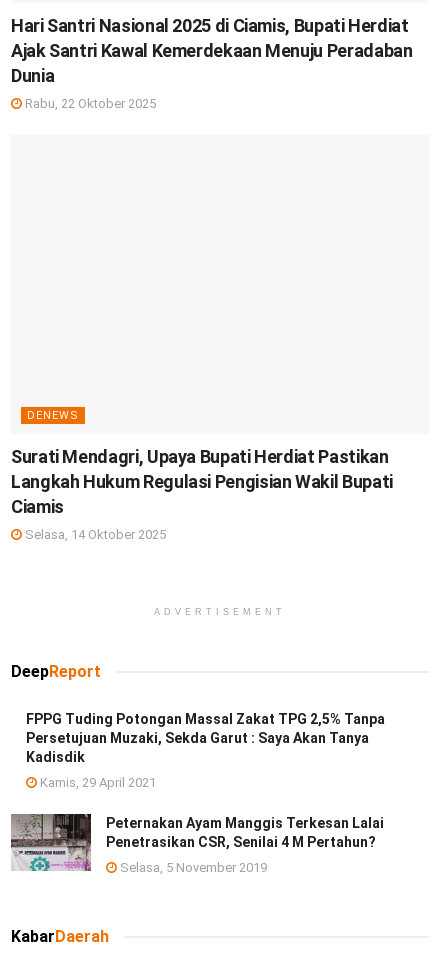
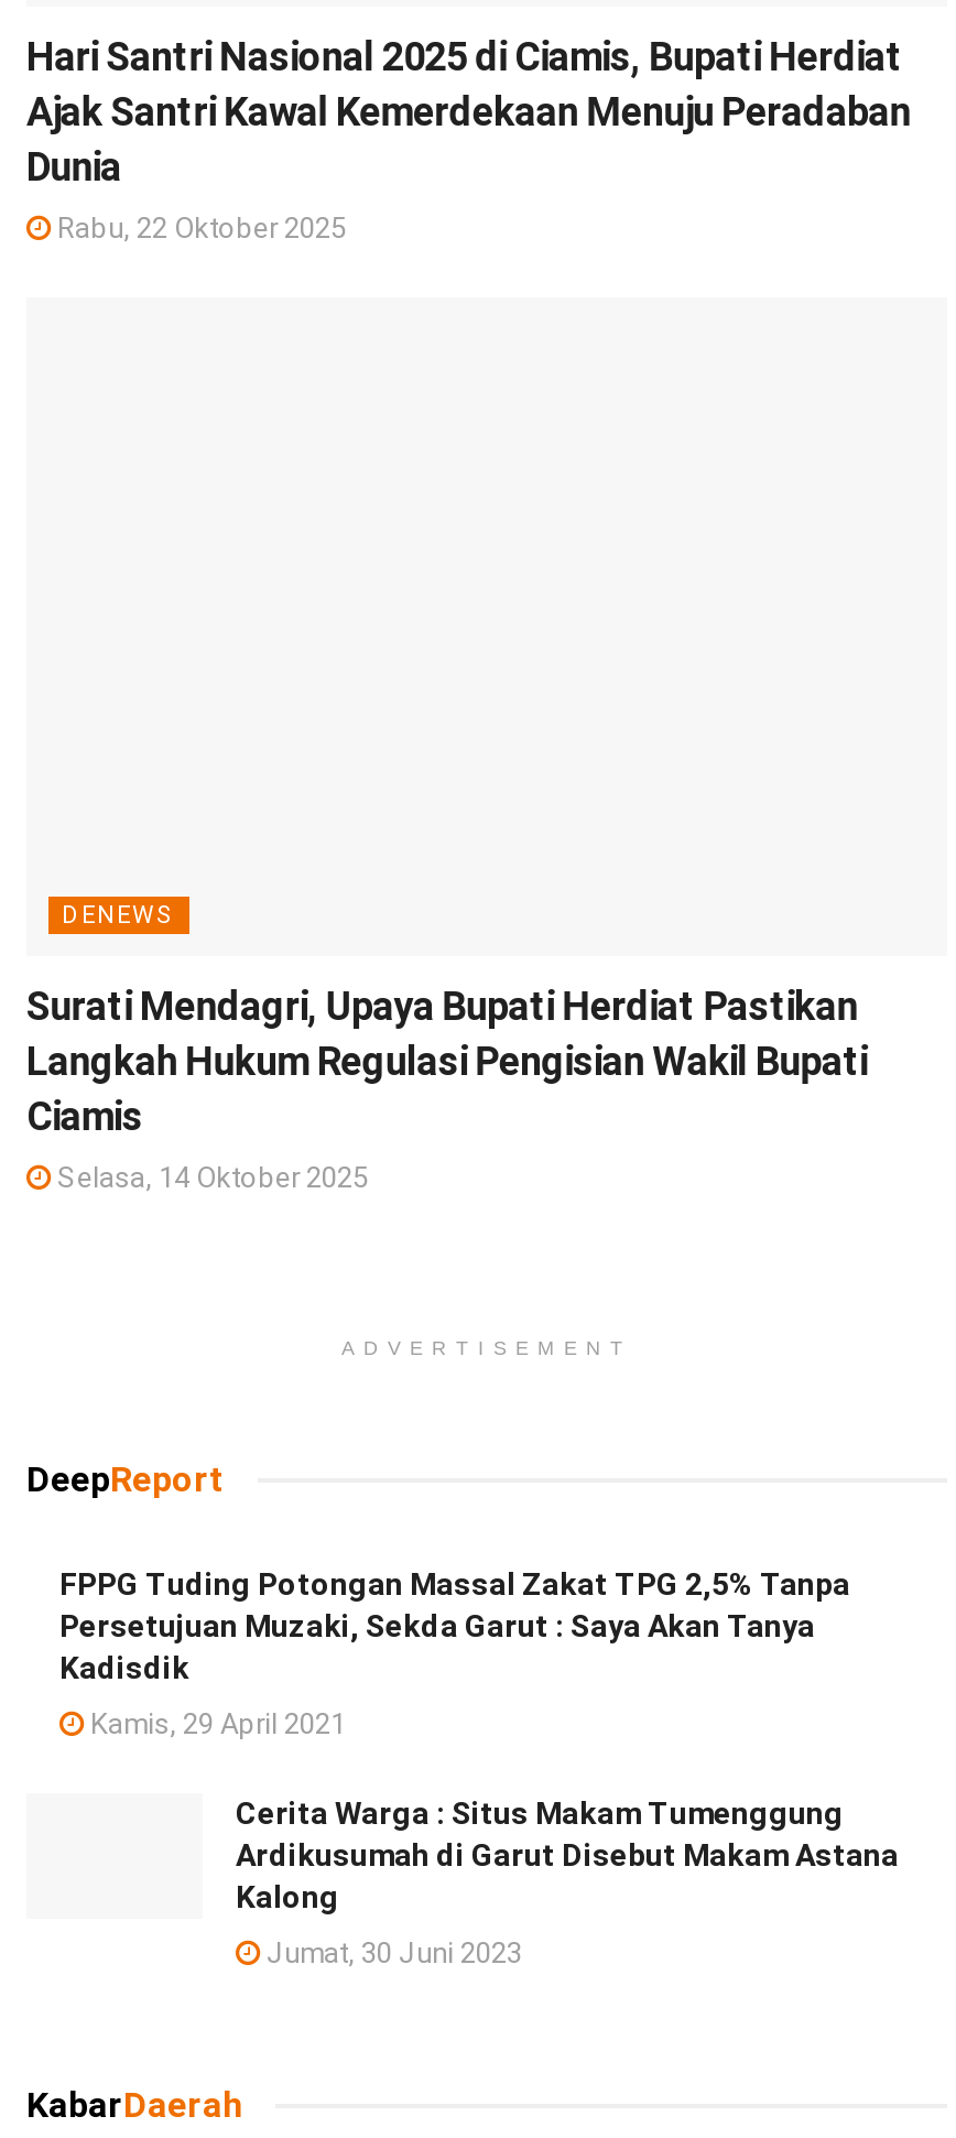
[10,813,92,872] [image] -> none
[106,814,384,849] Peternakan Ayam Manggis Terkesan Lalai | Penetrasikan CSR, Senilai 4 M Pertahun? -> [236,1794,899,1913] Cerita Warga : Situs Makam Tumenggung | Ardikusumah di Garut Disebut Makam Astana | Kalong
[117,859,267,874] Selasa, 5 November 2019 -> [260,1935,522,1968] Jumat, 30 Juni 2023

